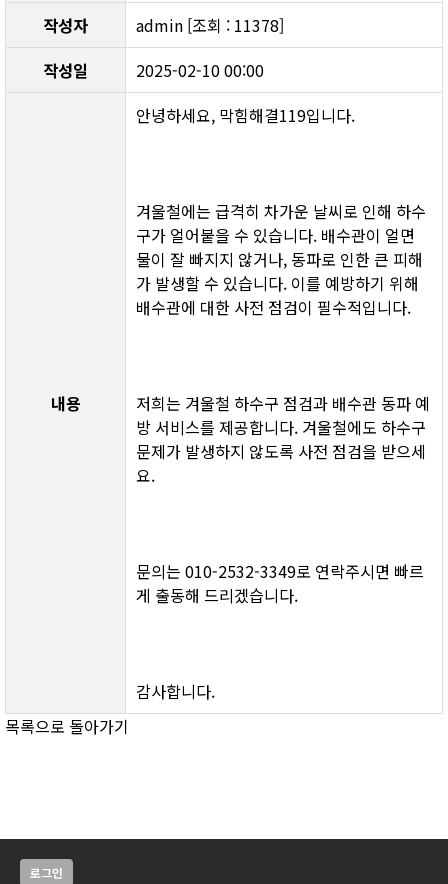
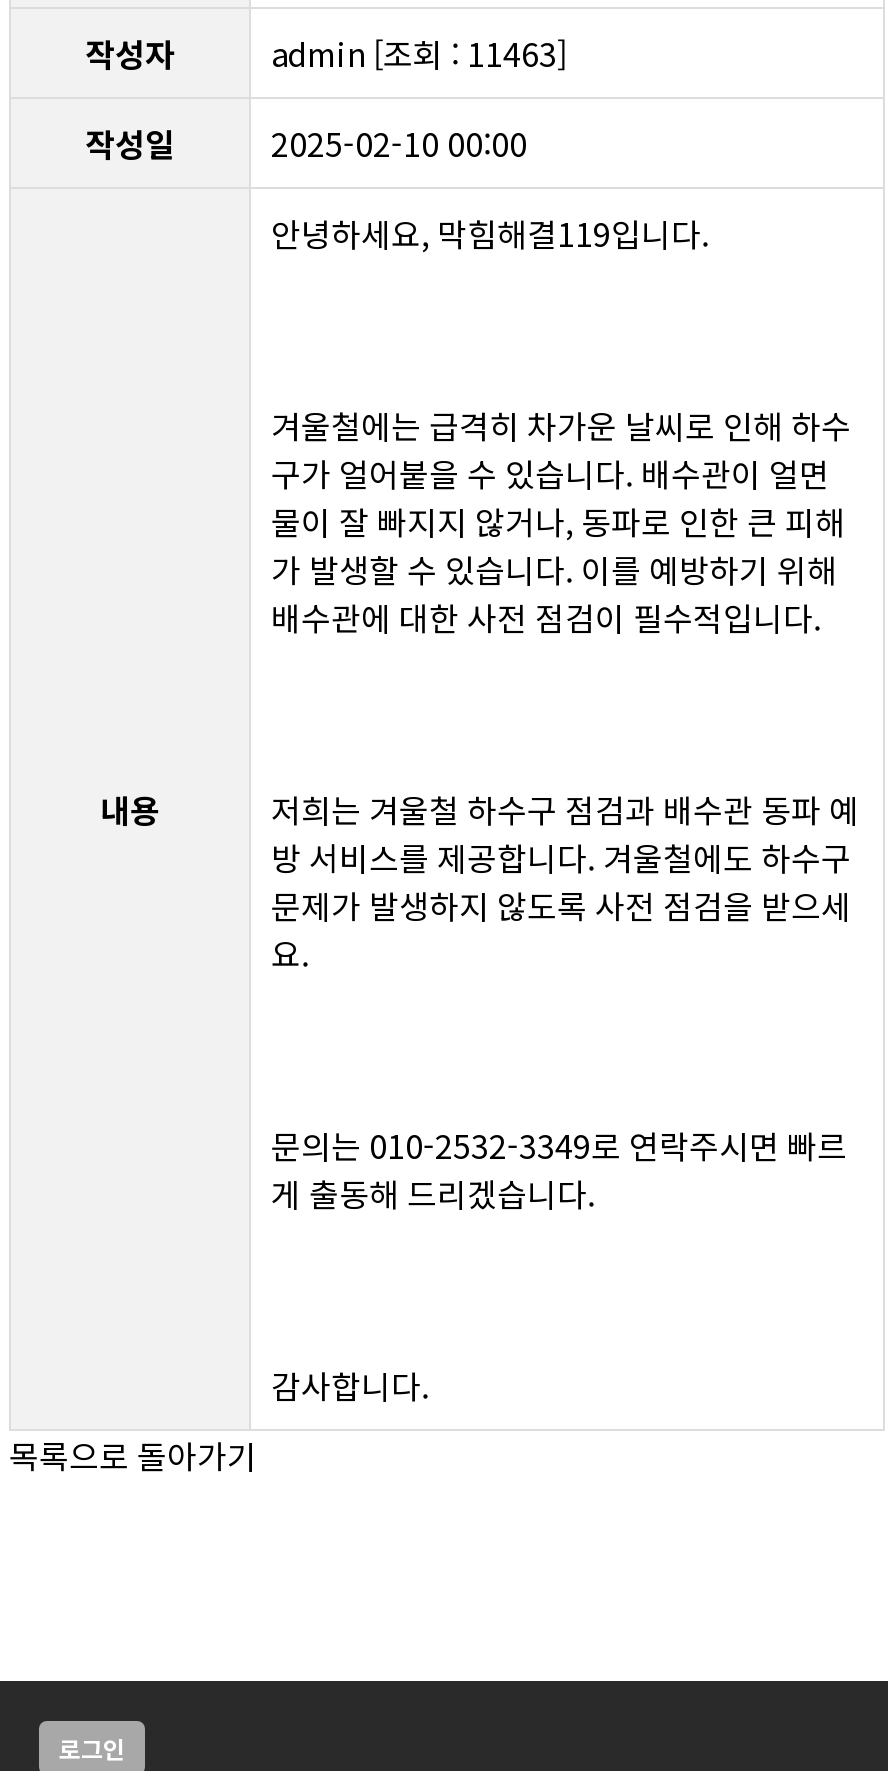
[43,13,284,37] 작성자 admin [조회 : 11378] -> [85,29,567,77] 작성자 admin [조회 : 11463]

